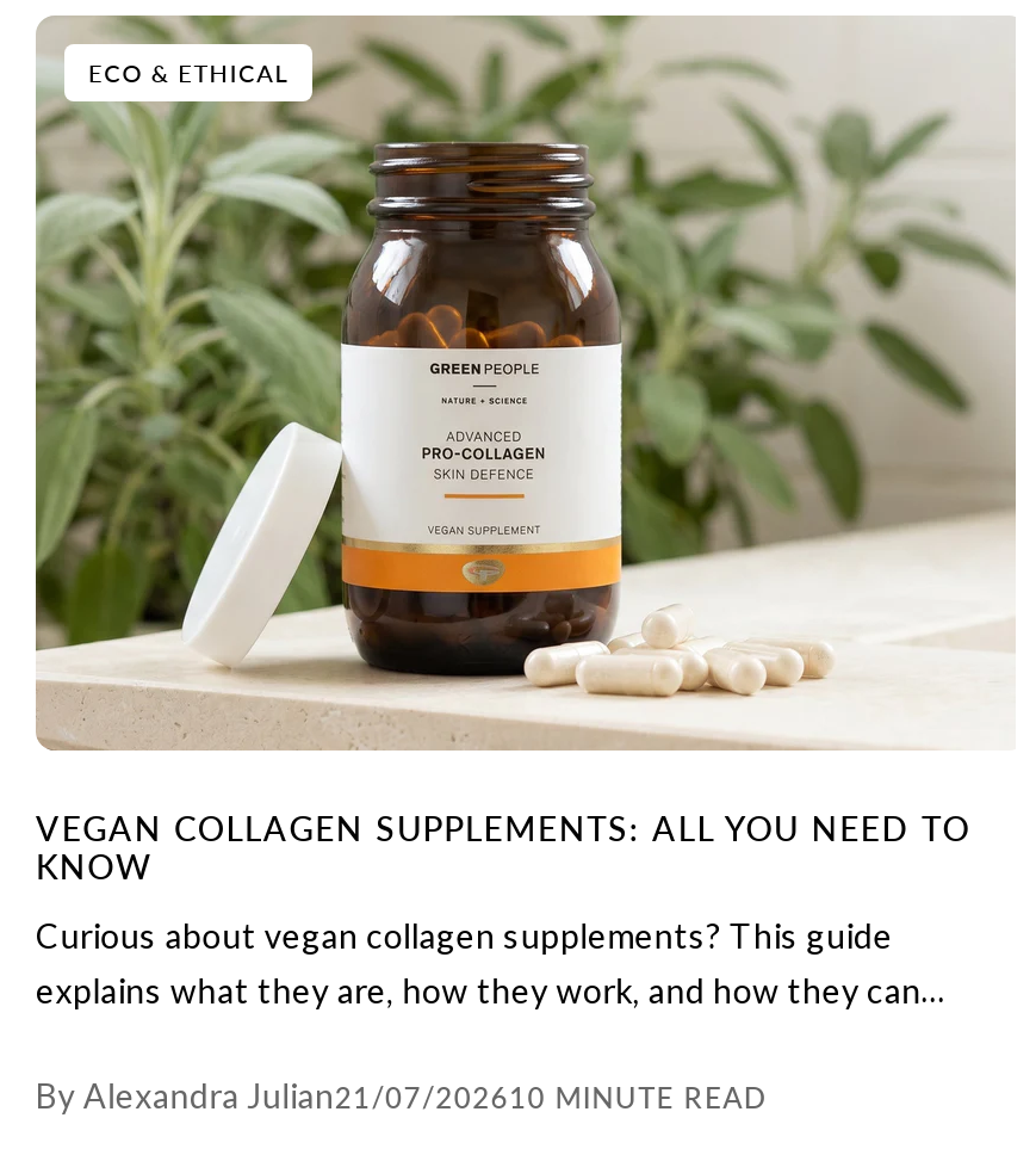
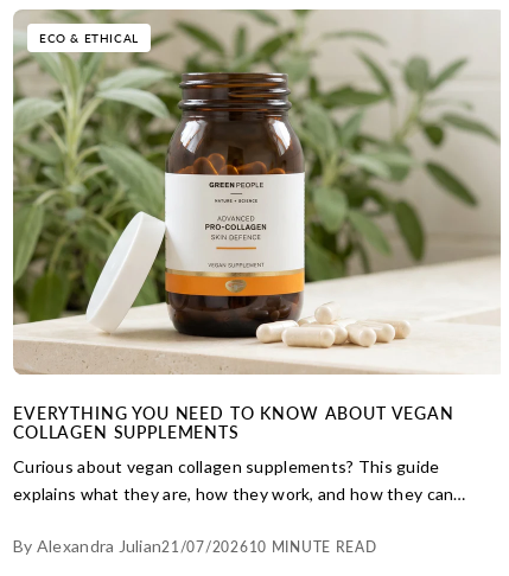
[36,802,971,888] VEGAN COLLAGEN SUPPLEMENTS: ALL YOU NEED TO | KNOW -> [13,400,454,443] EVERYTHING YOU NEED TO KNOW ABOUT VEGAN | COLLAGEN SUPPLEMENTS

